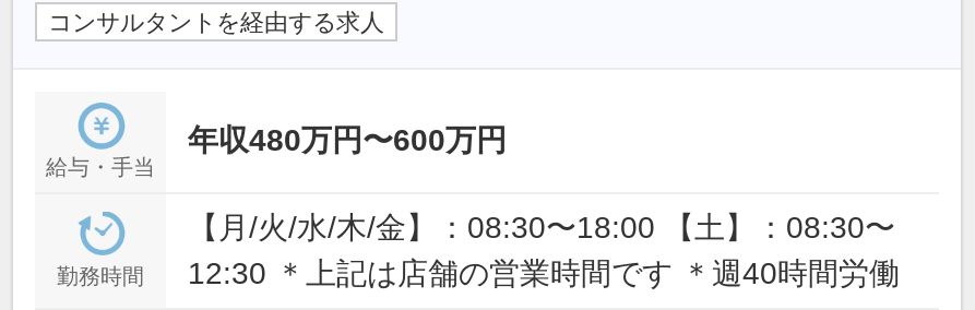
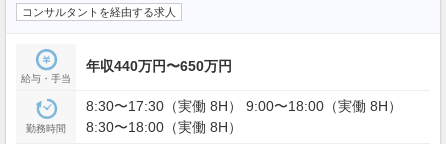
[188,123,507,158] 年収480万円〜600万円 -> [86,58,232,74] 年収440万円〜650万円
[188,210,900,291] 【月/火/水/木/金】：08:30〜18:00 【土】：08:30〜 | 12:30 ＊上記は店舗の営業時間です ＊週40時間労働 -> [86,98,402,135] 8:30〜17:30（実働 8H） 9:00〜18:00（実働 8H） | 8:30〜18:00（実働 8H）

